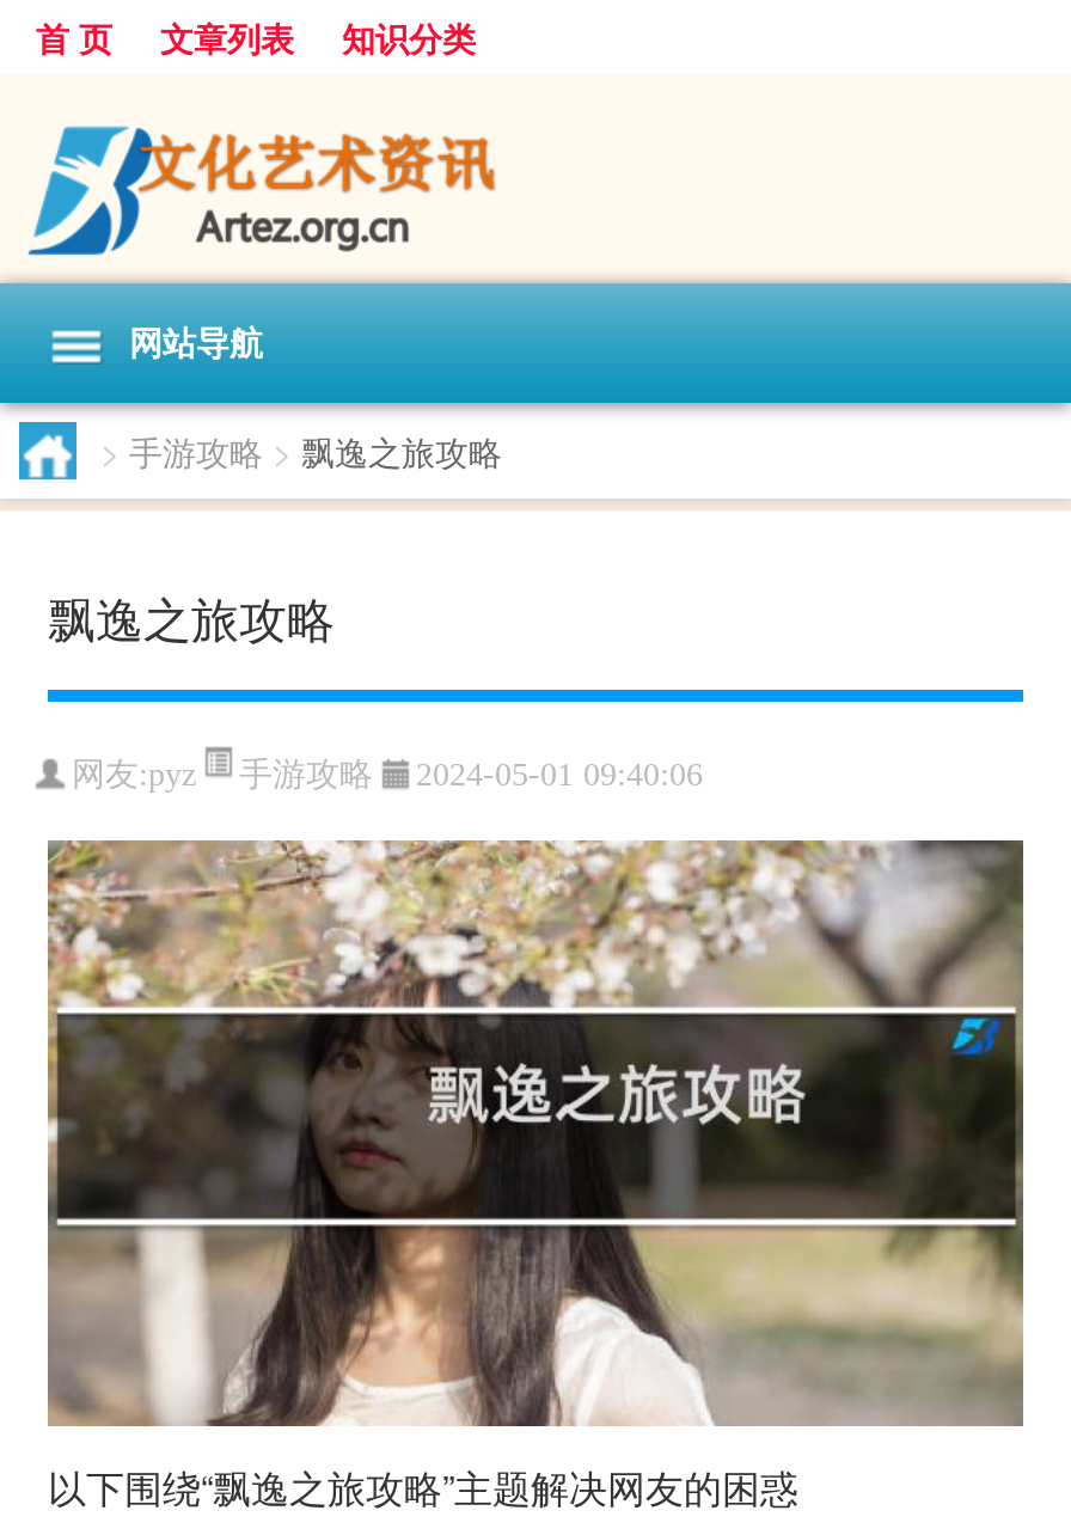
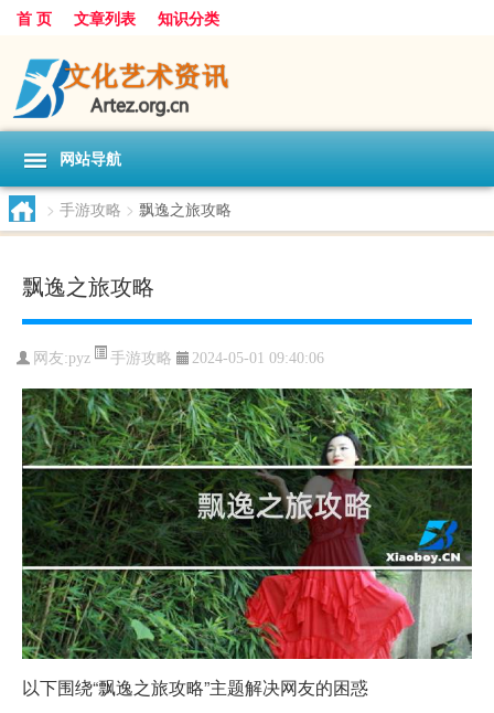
[45,838,1026,1429] [image] -> [21,387,473,660] [image]

